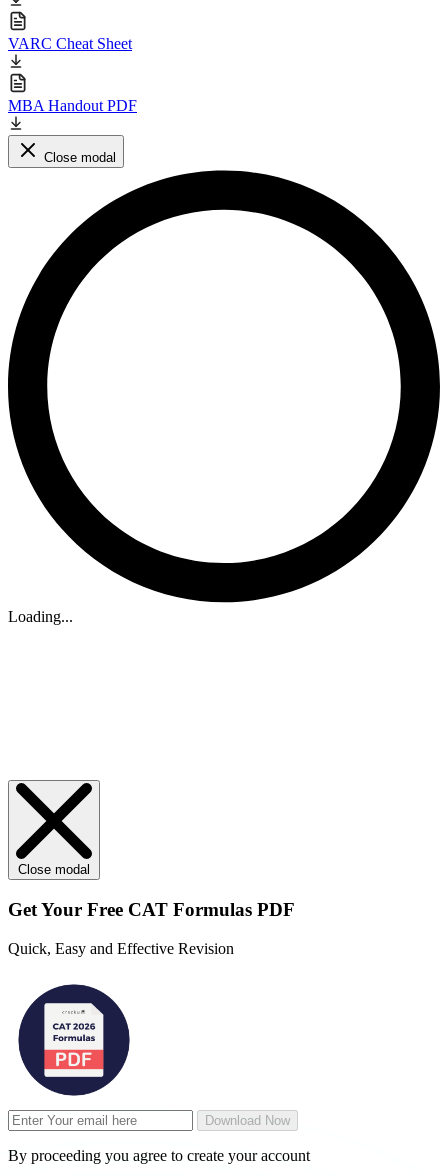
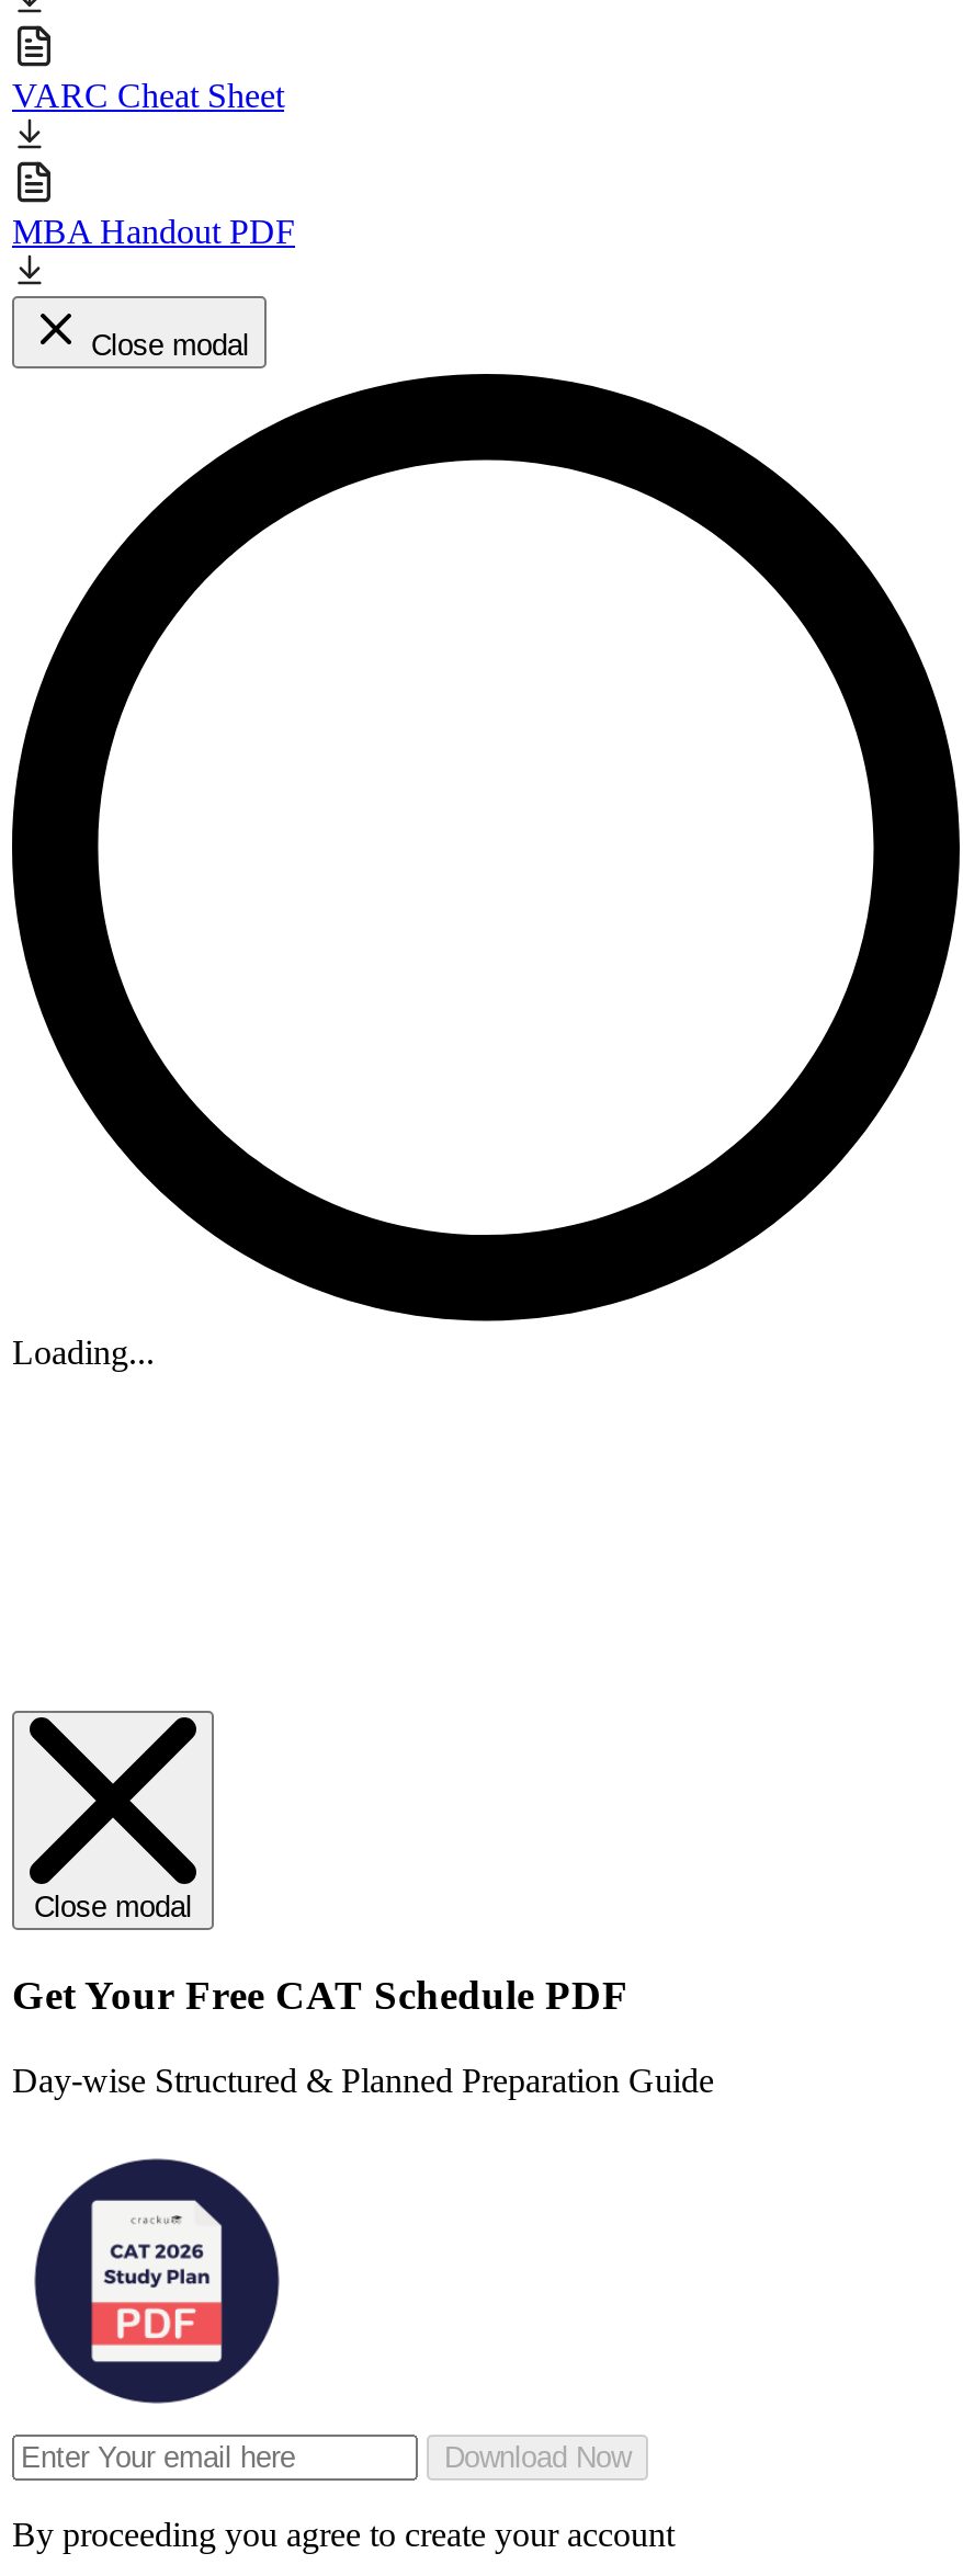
[8,899,295,920] Get Your Free CAT Formulas PDF -> [12,1972,628,2018] Get Your Free CAT Schedule PDF
[8,940,234,957] Quick, Easy and Effective Revision -> [12,2061,714,2098] Day-wise Structured & Planned Preparation Guide

